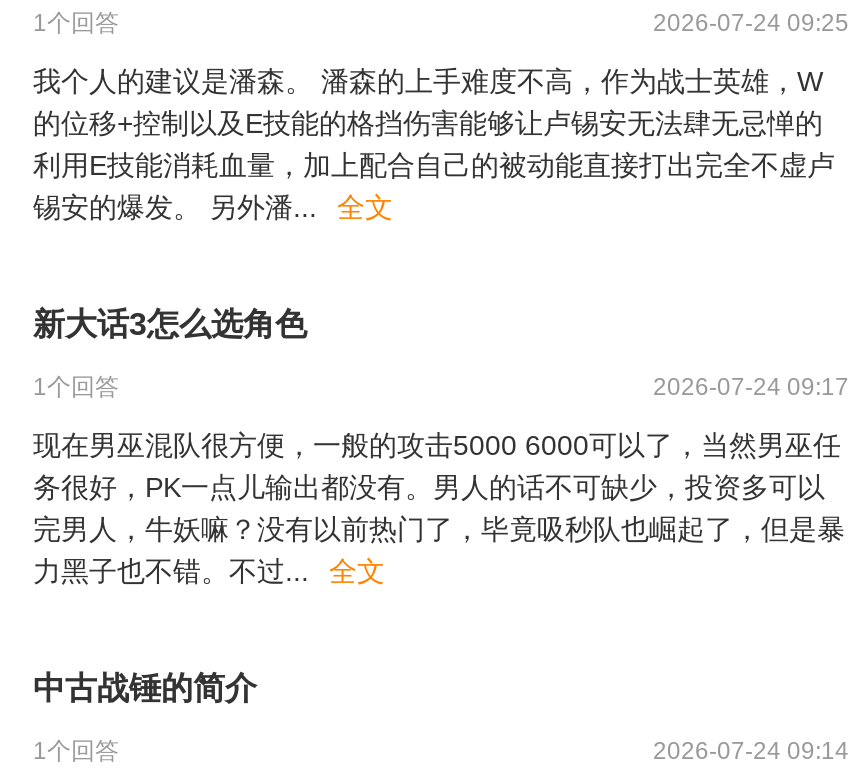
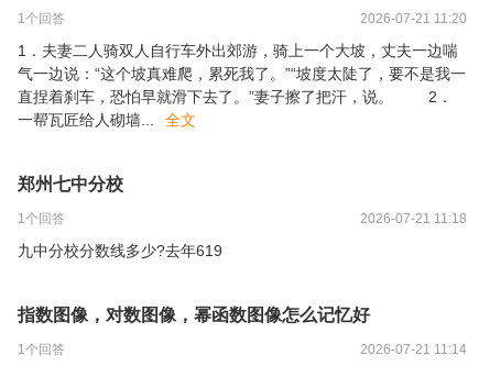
[653,9,849,37] 2026-07-24 09:25 -> [360,11,467,26] 2026-07-21 11:20
[33,65,835,223] 我个人的建议是潘森。 潘森的上手难度不高，作为战士英雄，W | 的位移+控制以及E技能的格挡伤害能够让卢锡安无法肆无忌惮的 | 利用E技能消耗血量，加上配合自己的被动能直接打出完全不虚卢 | 锡安的爆发。 另外潘... -> [18,42,466,129] 1．夫妻二人骑双人自行车外出郊游，骑上一个大坡，丈夫一边喘 | 气一边说：“这个坡真难爬，累死我了。”“坡度太陡了，要不是我一 | 直捏着刹车，恐怕早就滑下去了。”妻子擦了把汗，说。 2． | 一帮瓦匠给人砌墙...
[33,307,307,341] 新大话3怎么选角色 -> [18,175,123,193] 郑州七中分校
[653,373,849,401] 2026-07-24 09:17 -> [360,211,467,226] 2026-07-21 11:18
[33,429,845,587] 现在男巫混队很方便，一般的攻击5000 6000可以了，当然男巫任 | 务很好，PK一点儿输出都没有。男人的话不可缺少，投资多可以 | 完男人，牛妖嘛？没有以前热门了，毕竟吸秒队也崛起了，但是暴 | 力黑子也不错。不过... | 全文 -> [18,242,222,259] 九中分校分数线多少?去年619
[33,671,257,705] 中古战锤的简介 -> [18,306,370,324] 指数图像，对数图像，幂函数图像怎么记忆好
[653,737,849,765] 2026-07-24 09:14 -> [360,342,467,357] 2026-07-21 11:14

